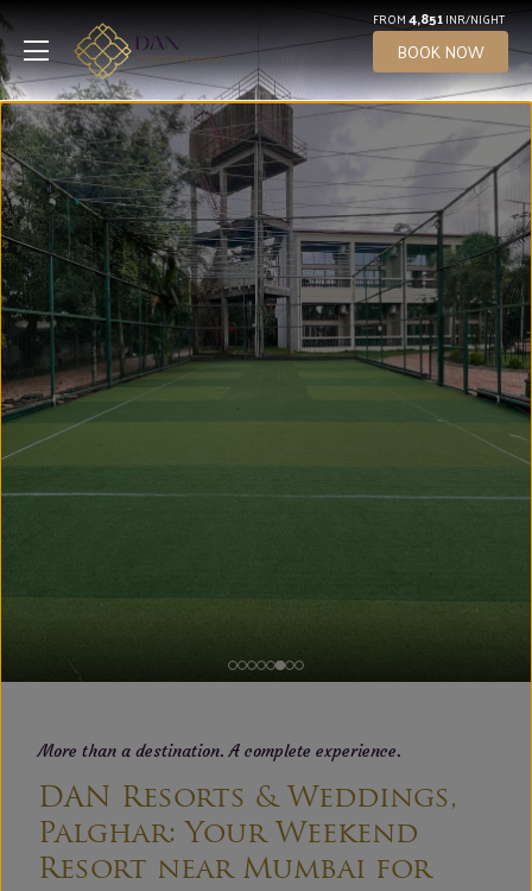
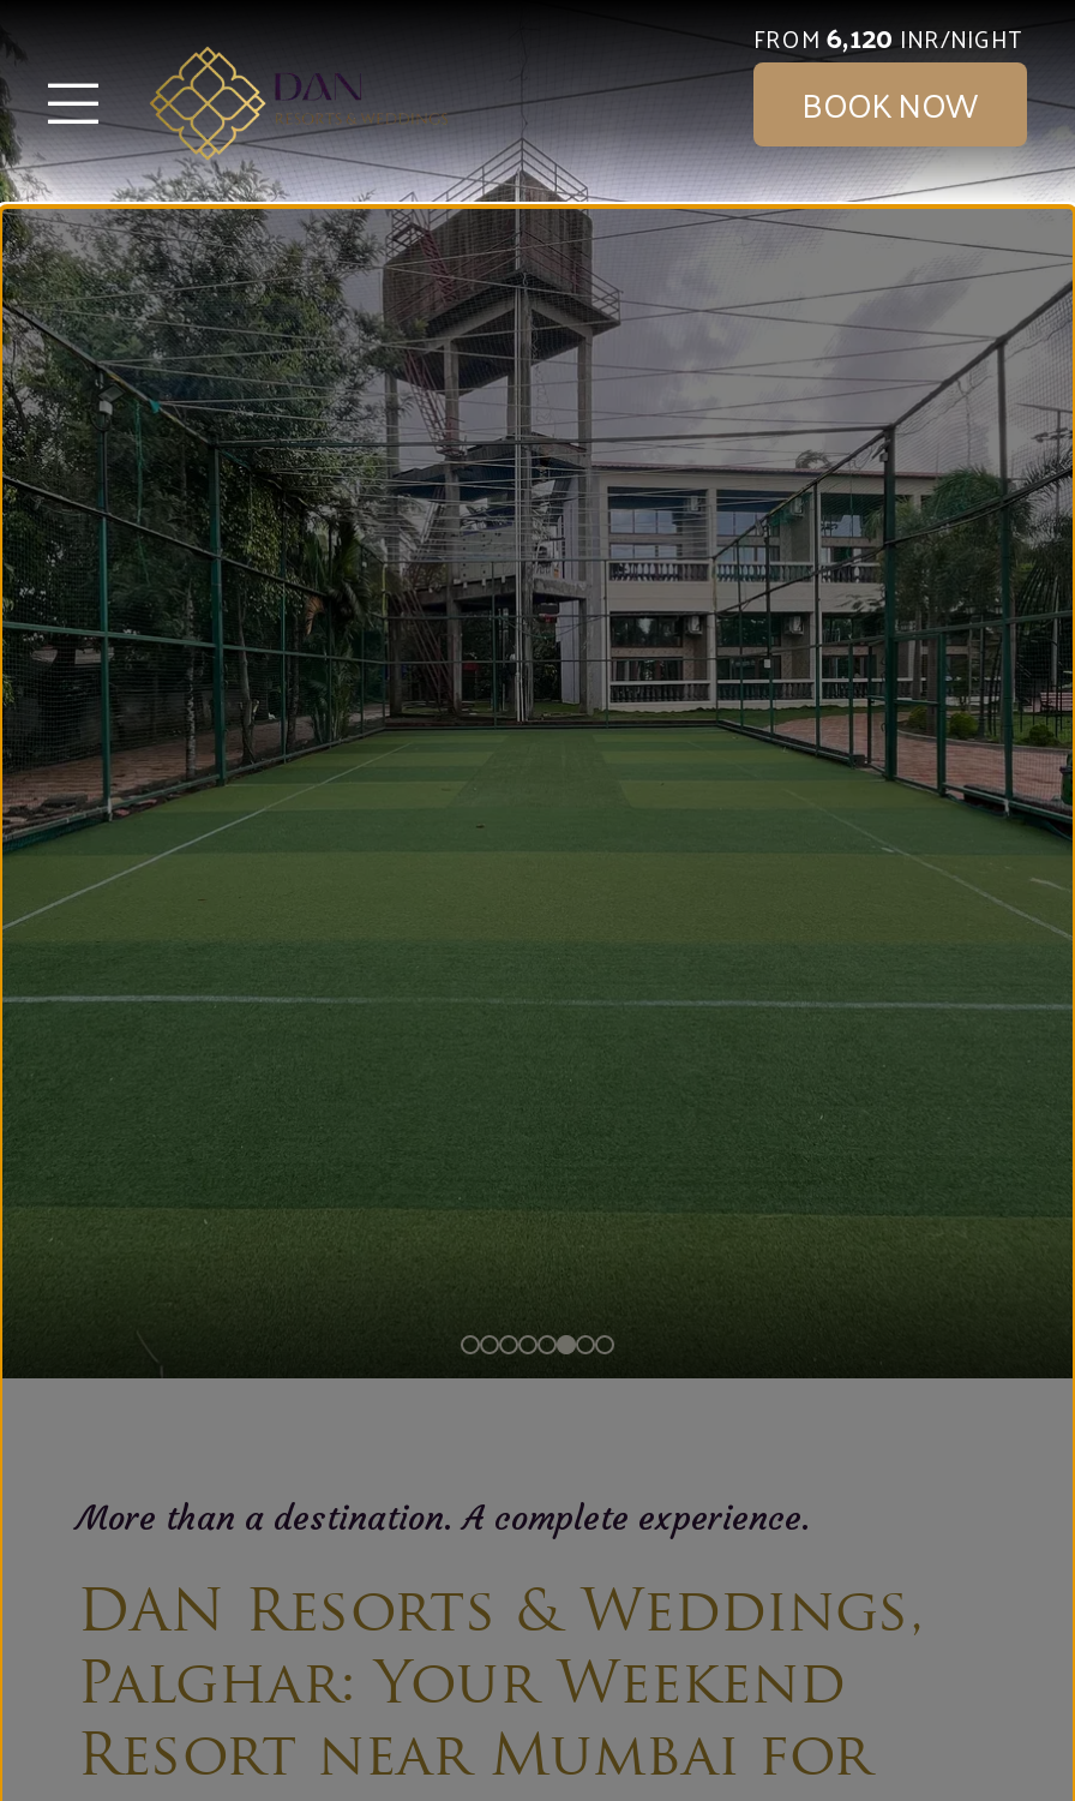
[373,4,505,30] FROM4,851 INR/NIGHT -> [753,8,1020,61] FROM6,120 INR/NIGHT

